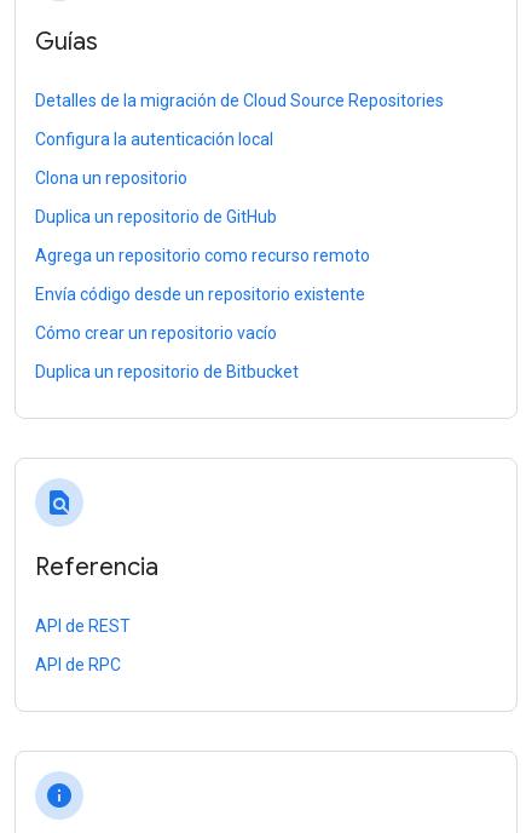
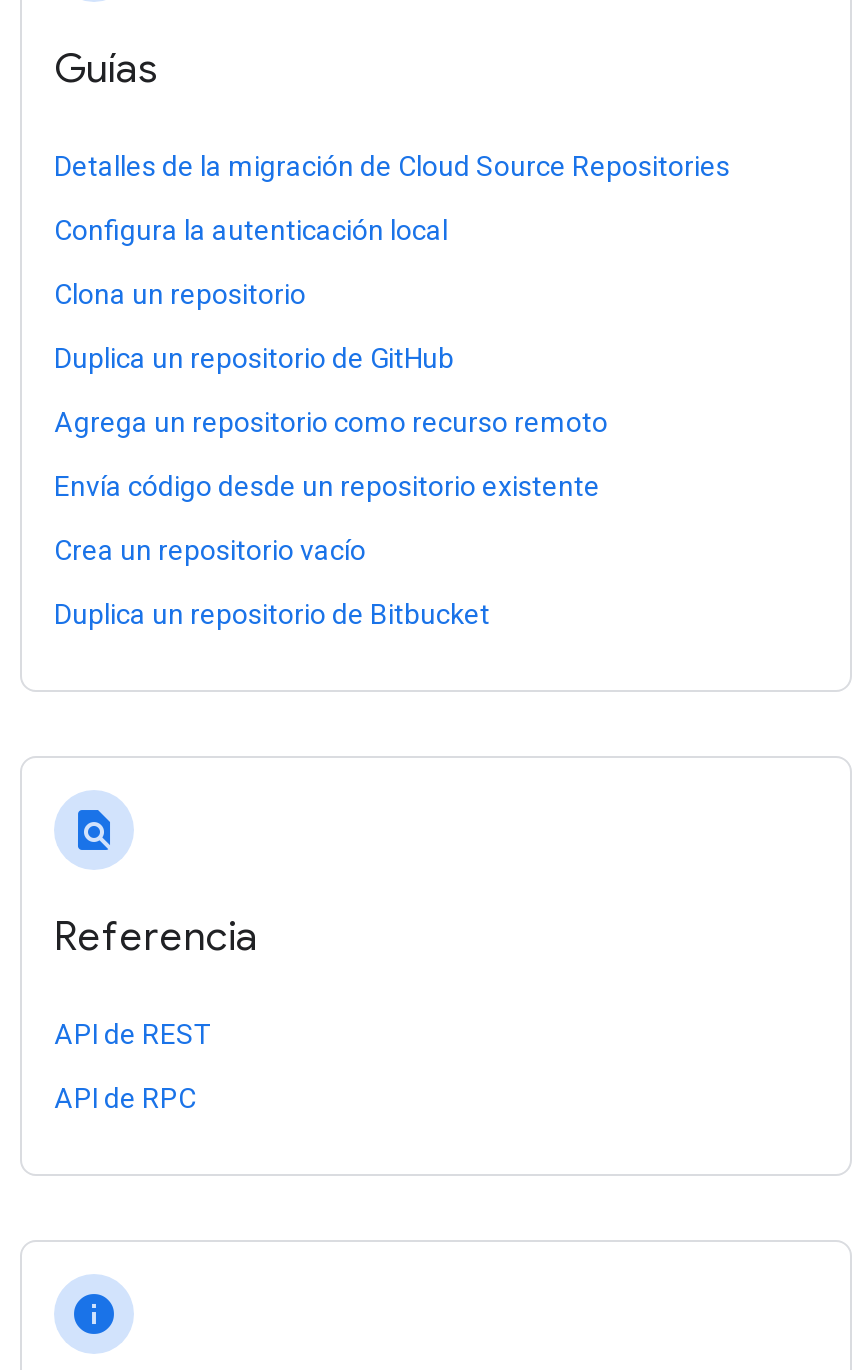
[35,323,277,343] Cómo crear un repositorio vacío -> [54,534,366,566] Crea un repositorio vacío

